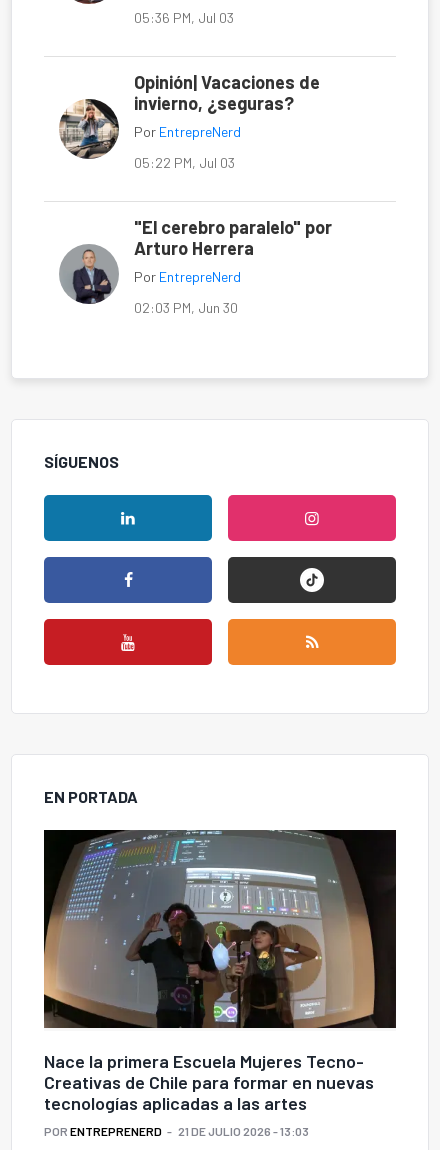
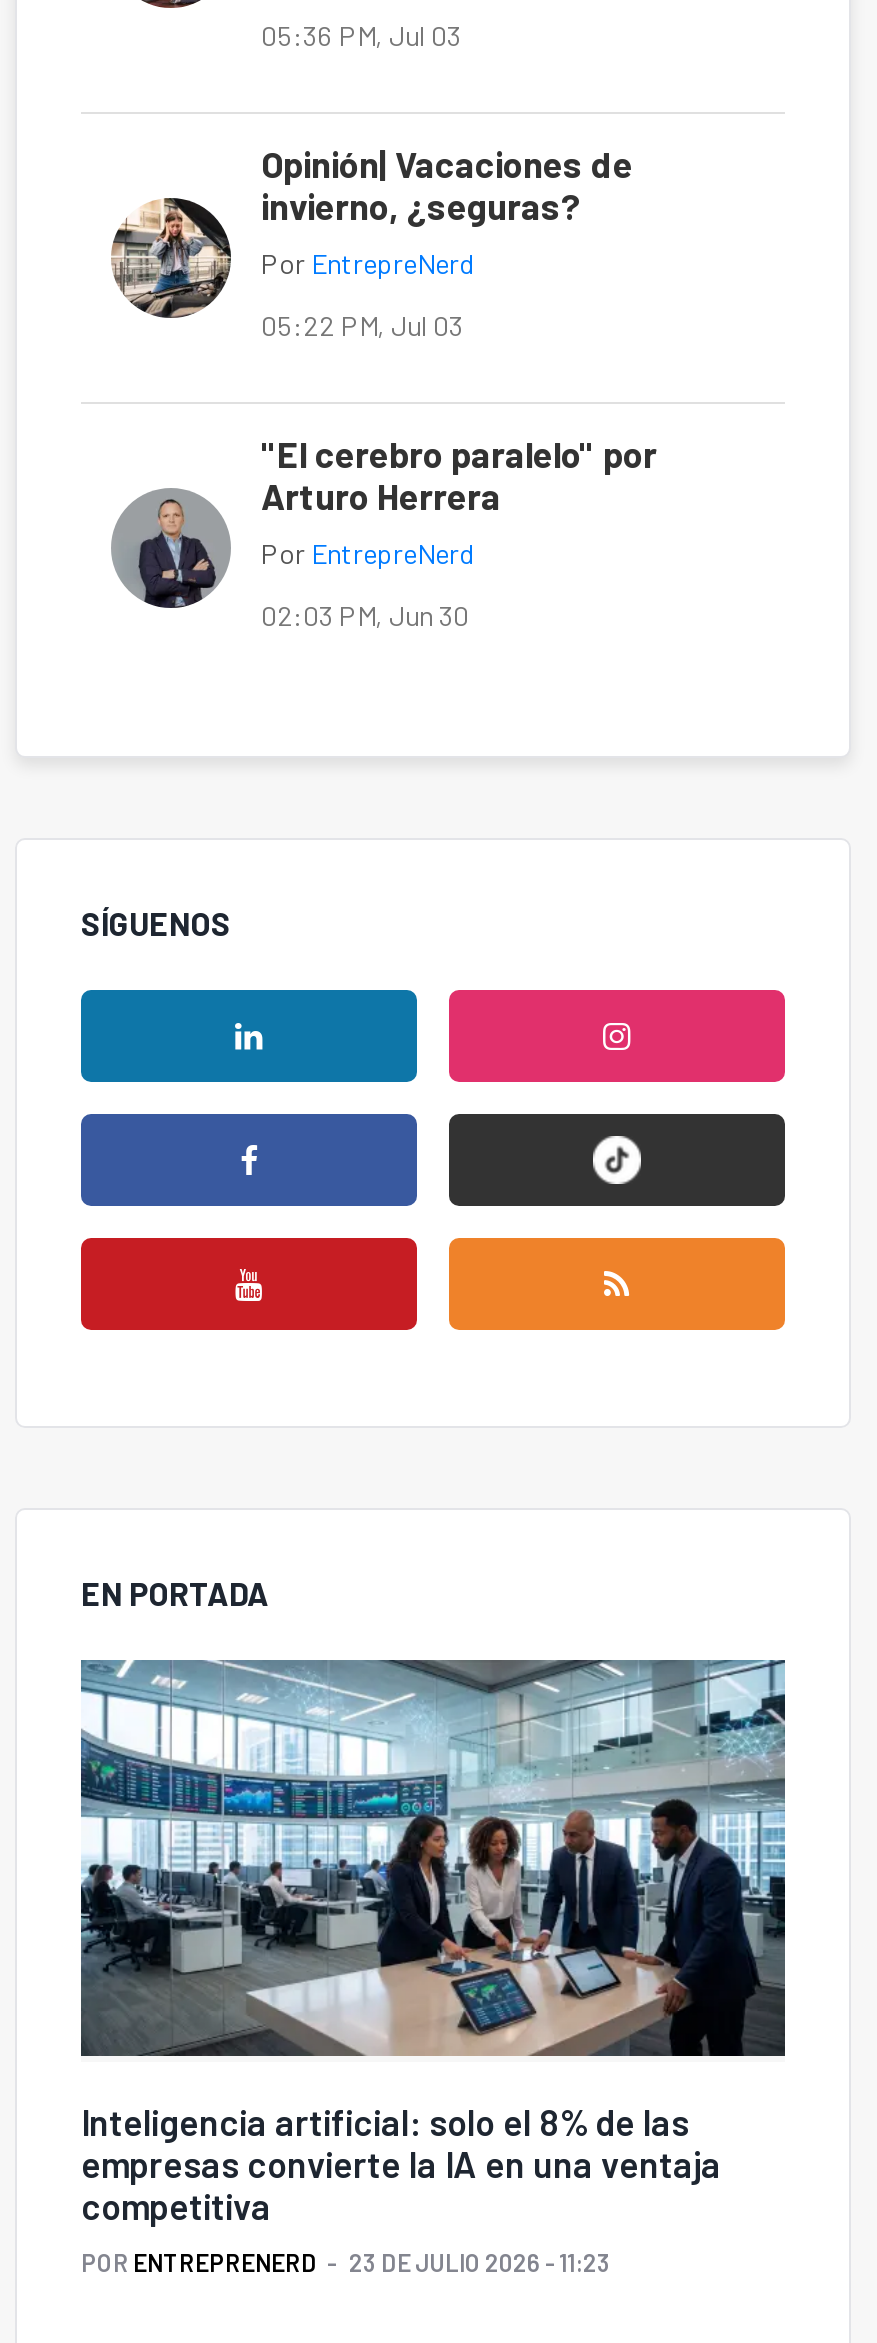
[43,829,397,1114] [image] | Nace la primera Escuela Mujeres Tecno- | Creativas de Chile para formar en nuevas | tecnologías aplicadas a las artes -> [79,1658,787,2228] [image] | Inteligencia artificial: solo el 8% de las | empresas convierte la IA en una ventaja | competitiva
[44,1124,309,1138] POR ENTREPRENERD 21 DE JULIO 2026 - 13:03 -> [81,2248,611,2276] POR ENTREPRENERD 23 DE JULIO 2026 - 11:23

